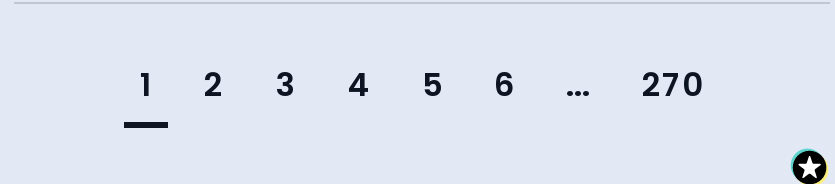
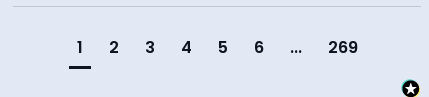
[642,62,704,108] 270 -> [327,36,357,59] 269

